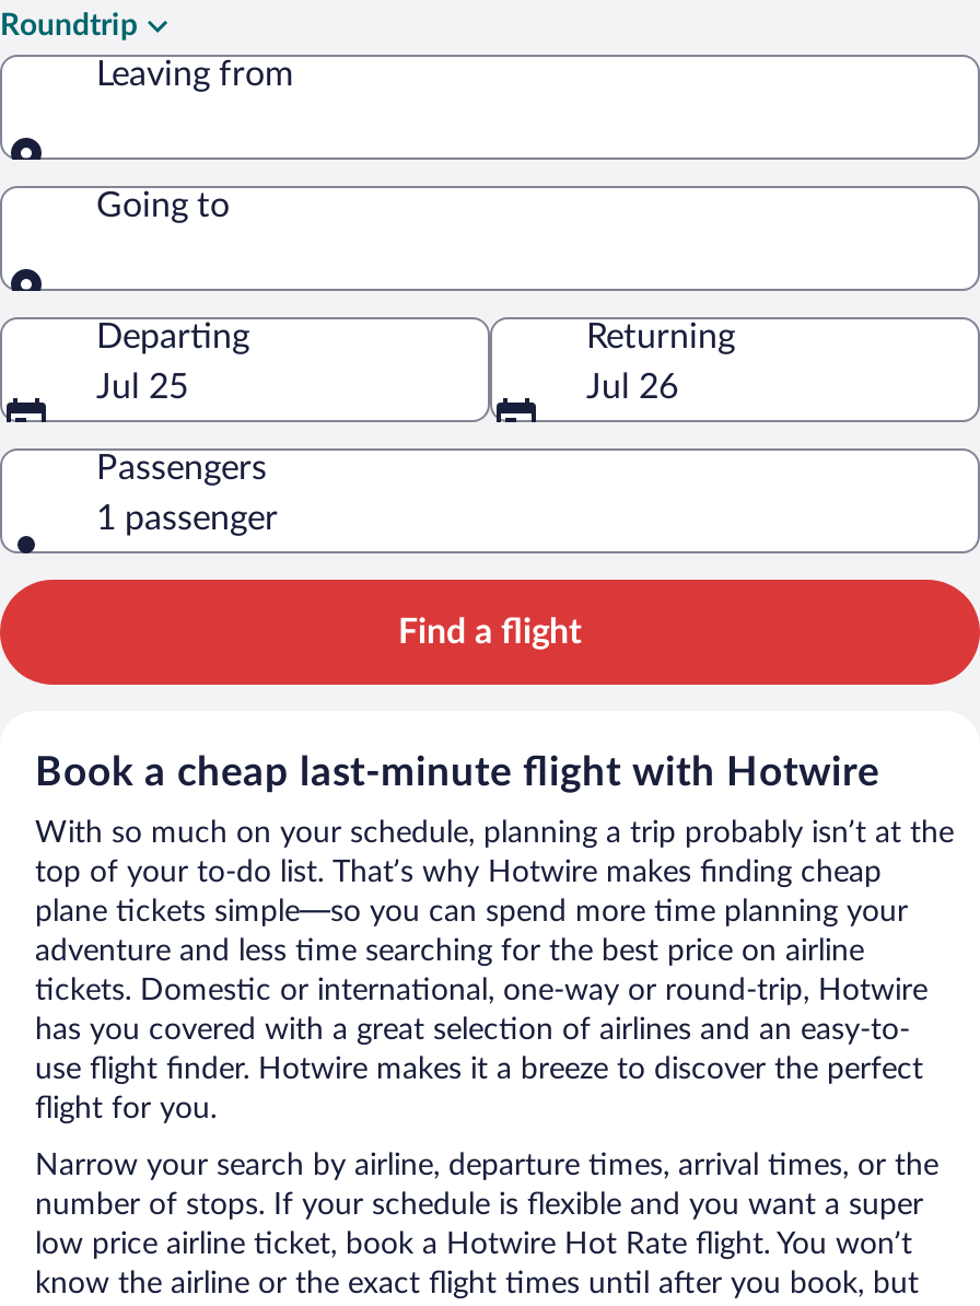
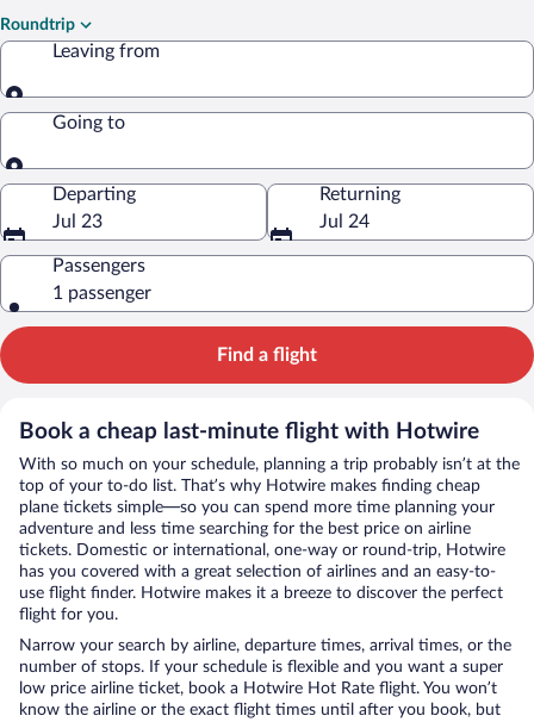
[96,369,188,404] Jul 25 -> [52,212,103,231] Jul 23
[586,369,678,404] Jul 26 -> [319,212,370,231] Jul 24

